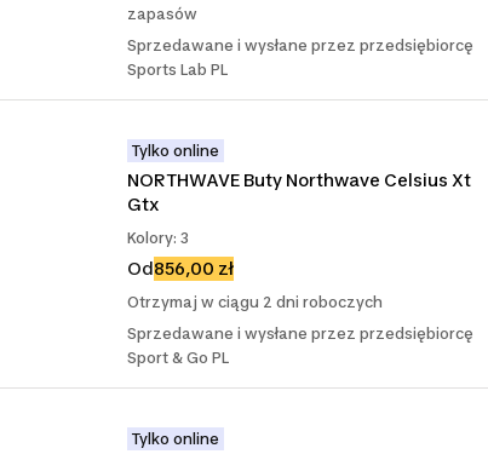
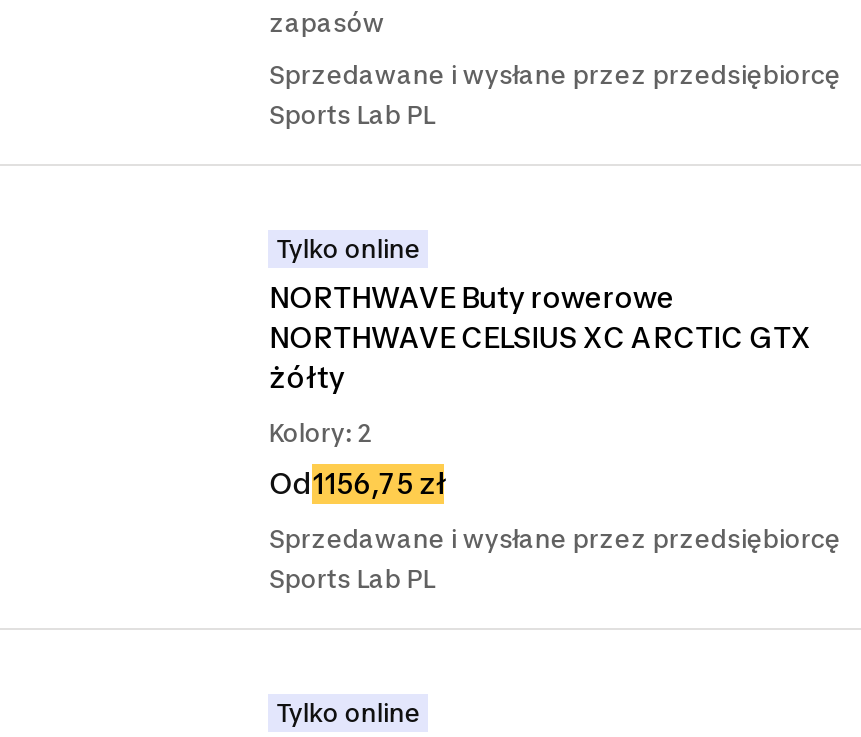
[128,169,471,311] NORTHWAVE Buty Northwave Celsius Xt | Gtx | Kolory: 3 | Od856,00 zł | Otrzymaj w ciągu 2 dni roboczych -> [269,280,811,500] NORTHWAVE Buty rowerowe | NORTHWAVE CELSIUS XC ARCTIC GTX | żółty | Kolory: 2 | Od1156,75 zł
[128,348,229,367] Sport & Go PL -> [269,564,435,594] Sports Lab PL

